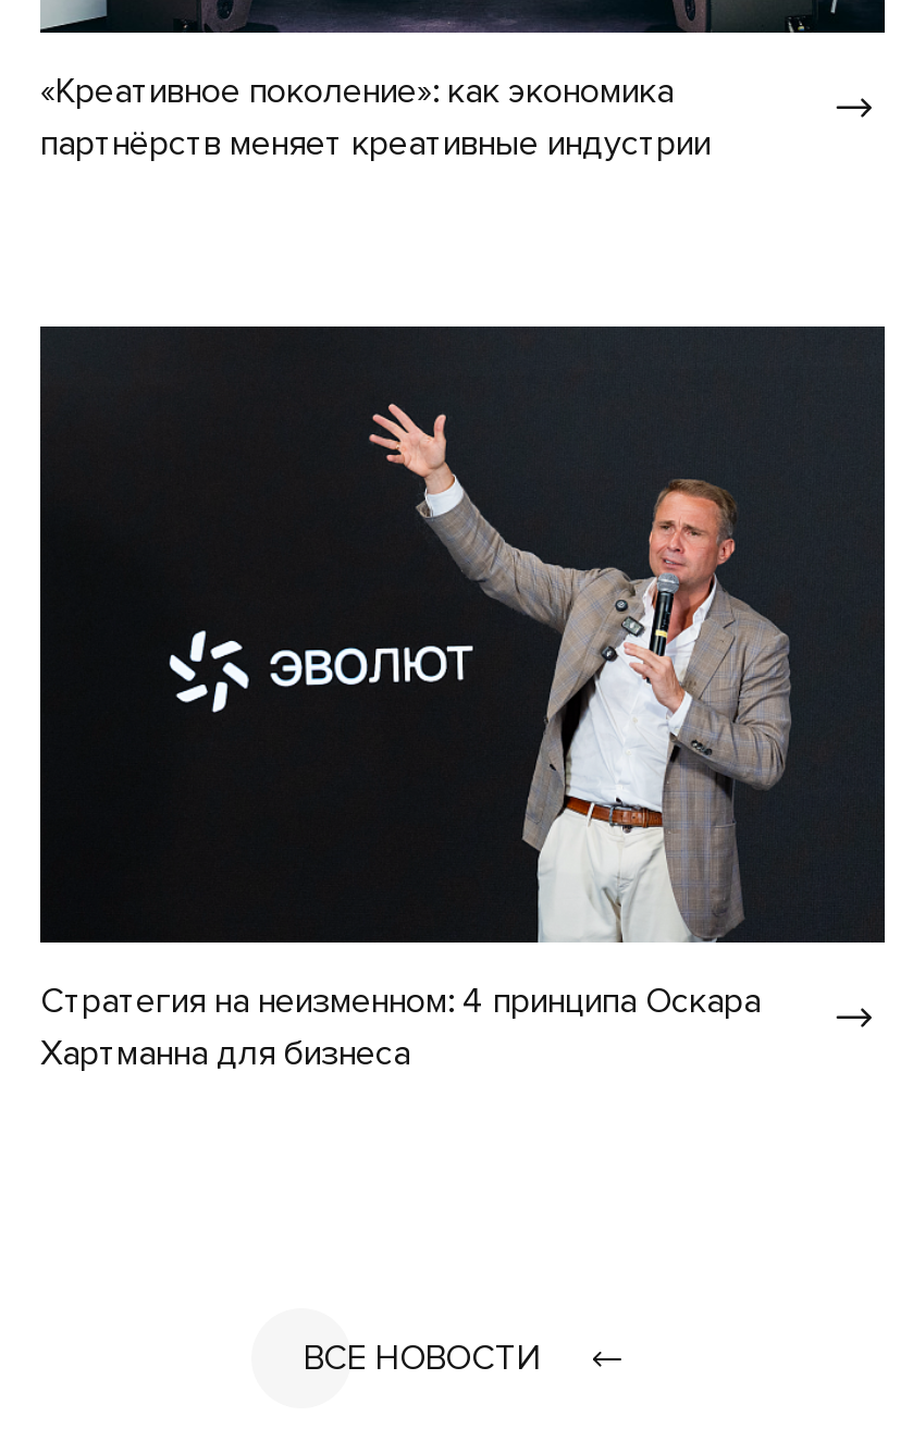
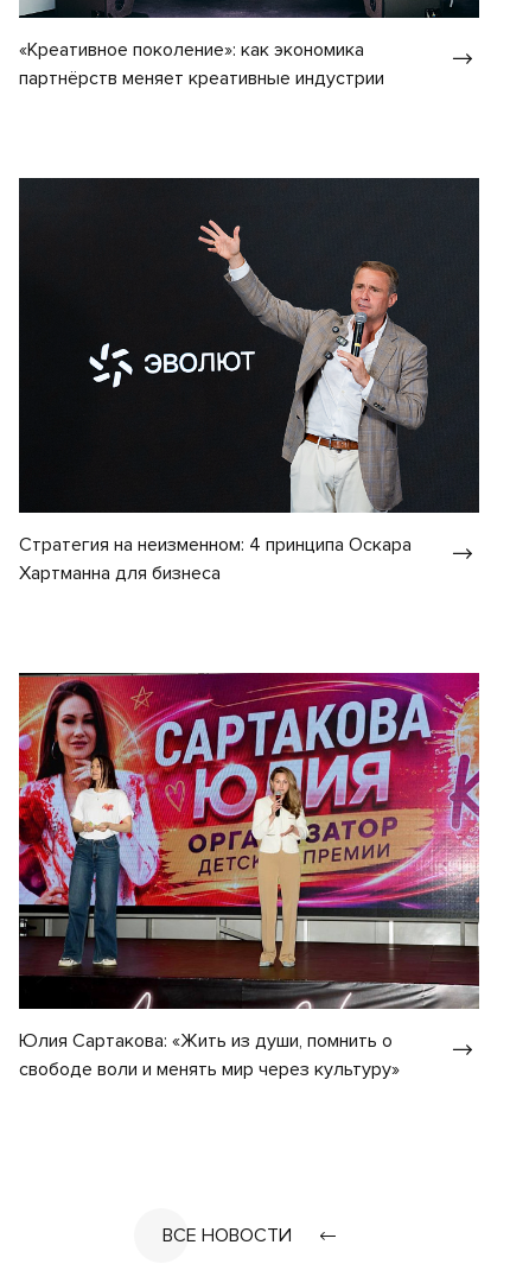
none -> [18,672,480,1081] [image] | Юлия Сартакова: «Жить из души, помнить о | свободе воли и менять мир через культуру»

